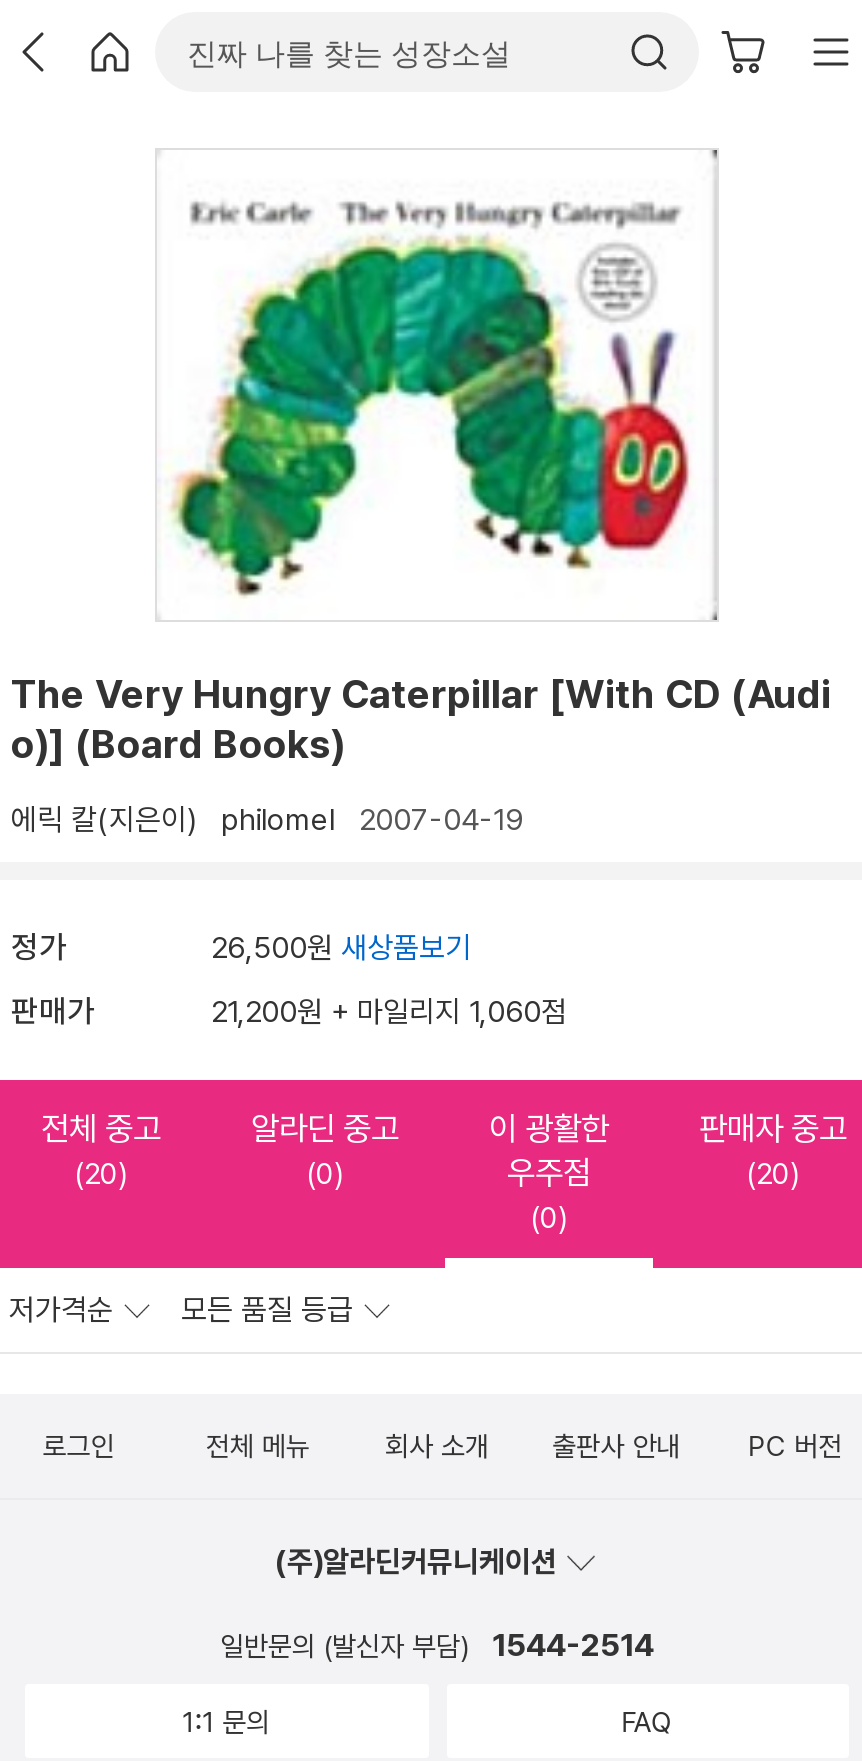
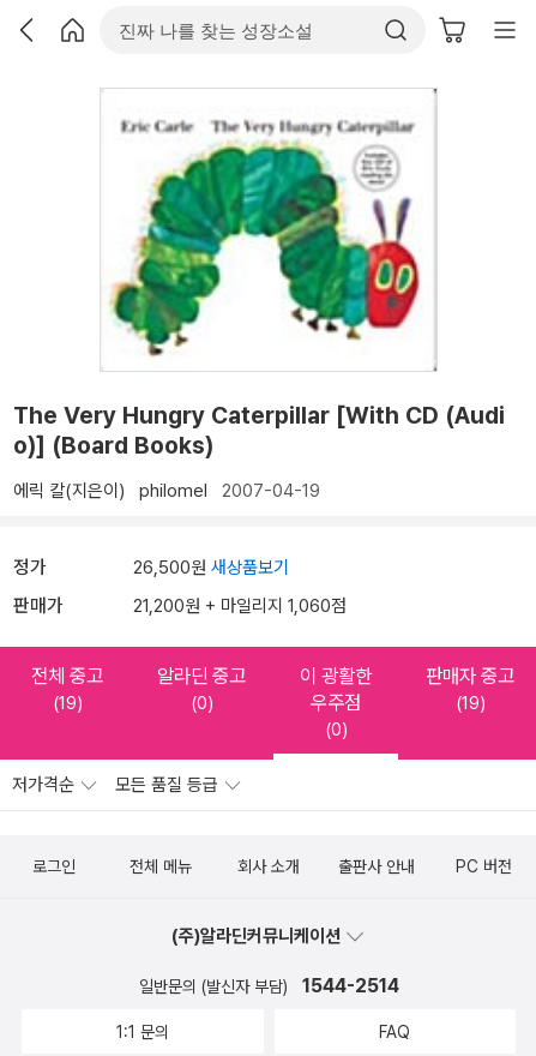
[74,1156,128,1192] (20) -> [52,693,82,714] (19)
[746,1156,800,1192] (20) -> [455,693,485,714] (19)

